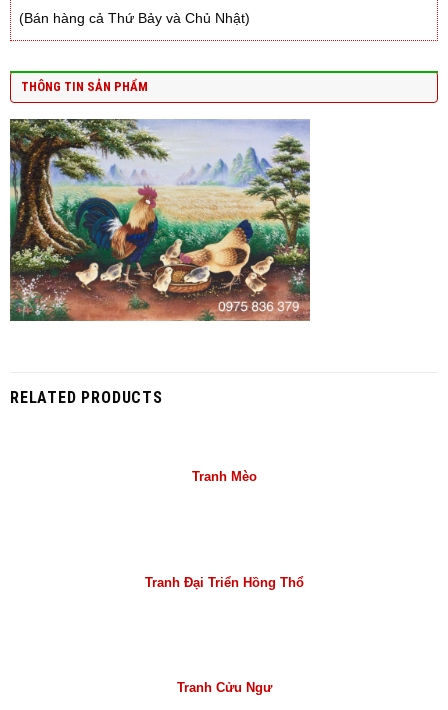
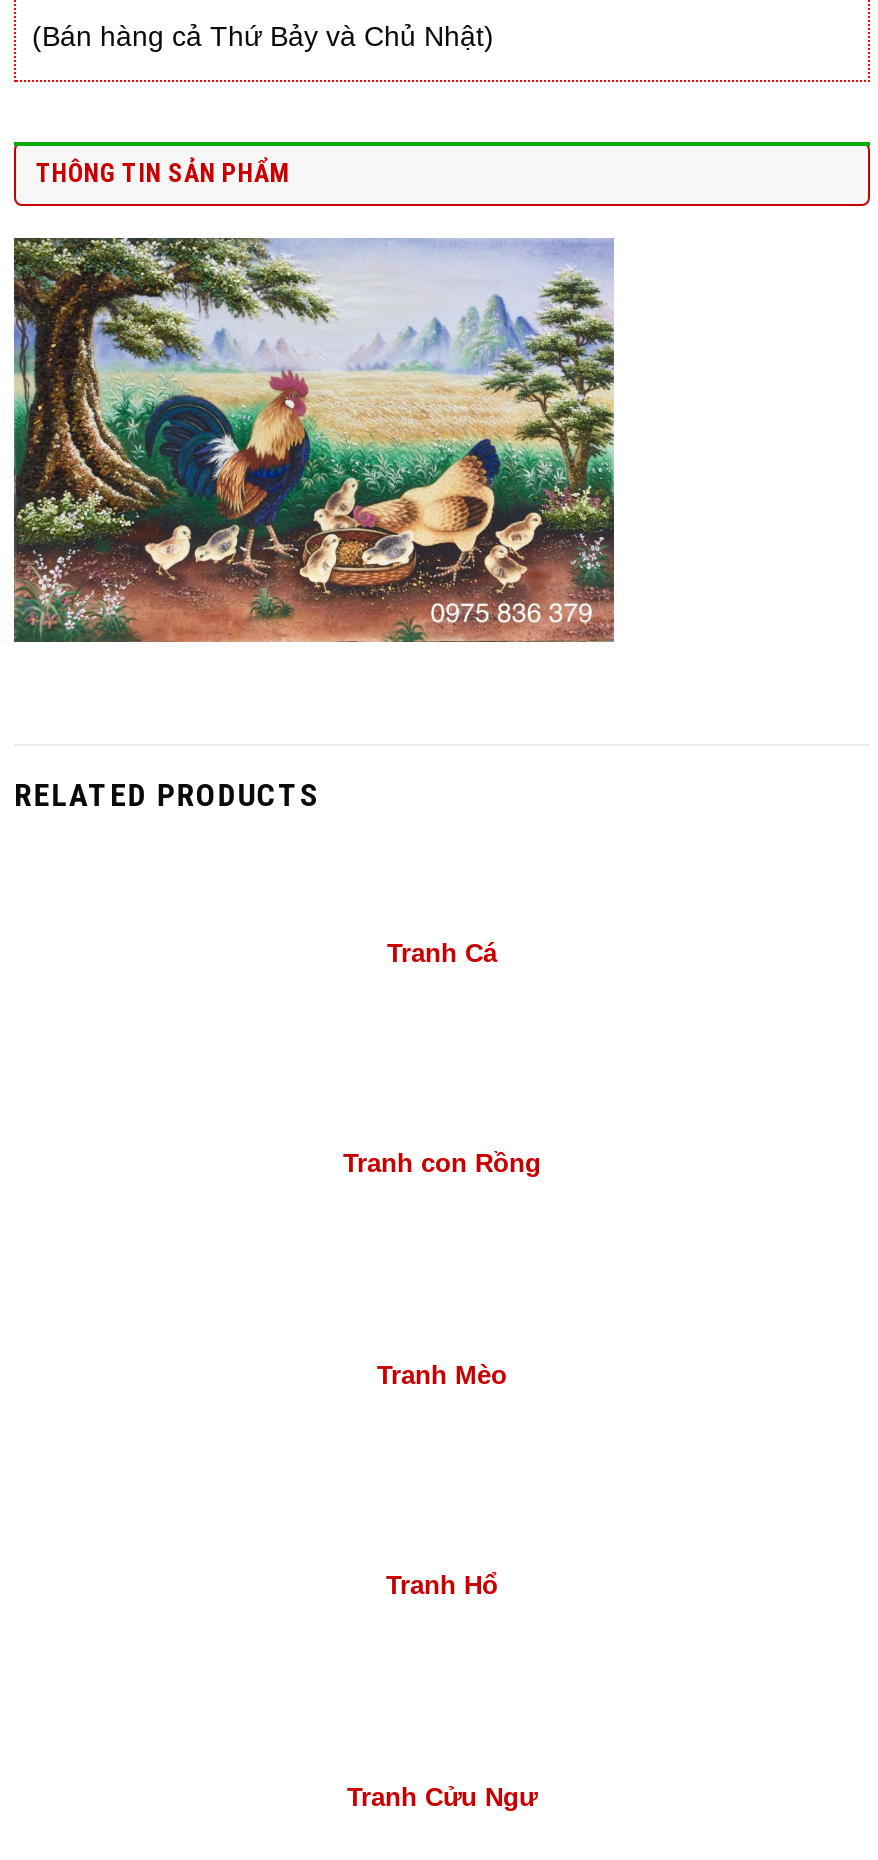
none -> [343,1149,541,1179] Tranh con Rồng
none -> [387,938,497,968] Tranh Cá
[144,574,303,589] Tranh Đại Triển Hồng Thổ -> [386,1571,498,1601] Tranh Hổ

